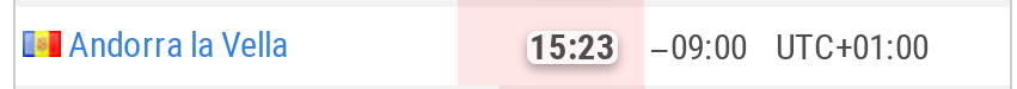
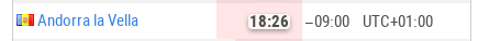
[529,27,615,70] 15:23 -> [249,12,289,32] 18:26

